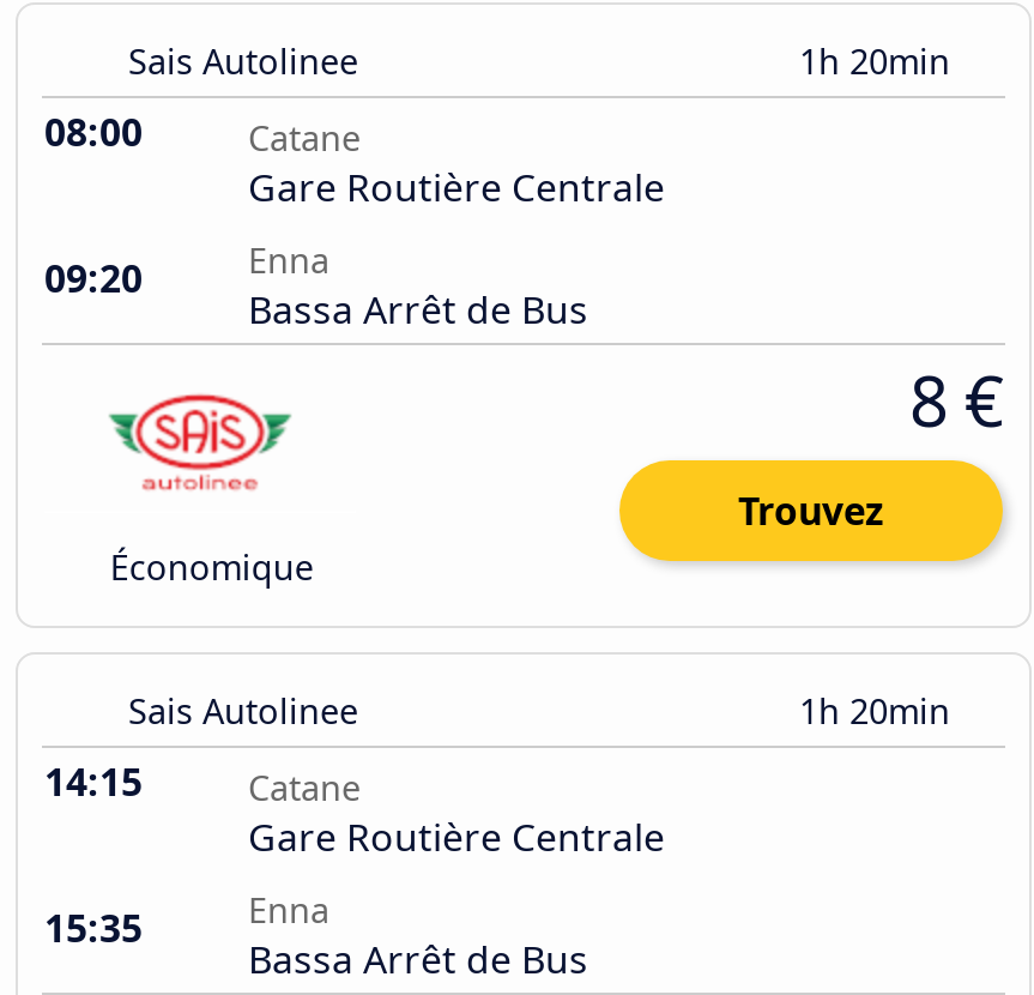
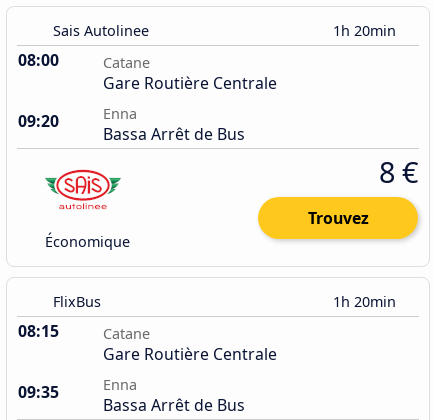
[128,689,358,734] Sais Autolinee -> [53,292,101,311] FlixBus
[44,756,143,808] 14:15 -> [18,320,59,342] 08:15
[44,902,143,955] 15:35 -> [18,381,59,403] 09:35

